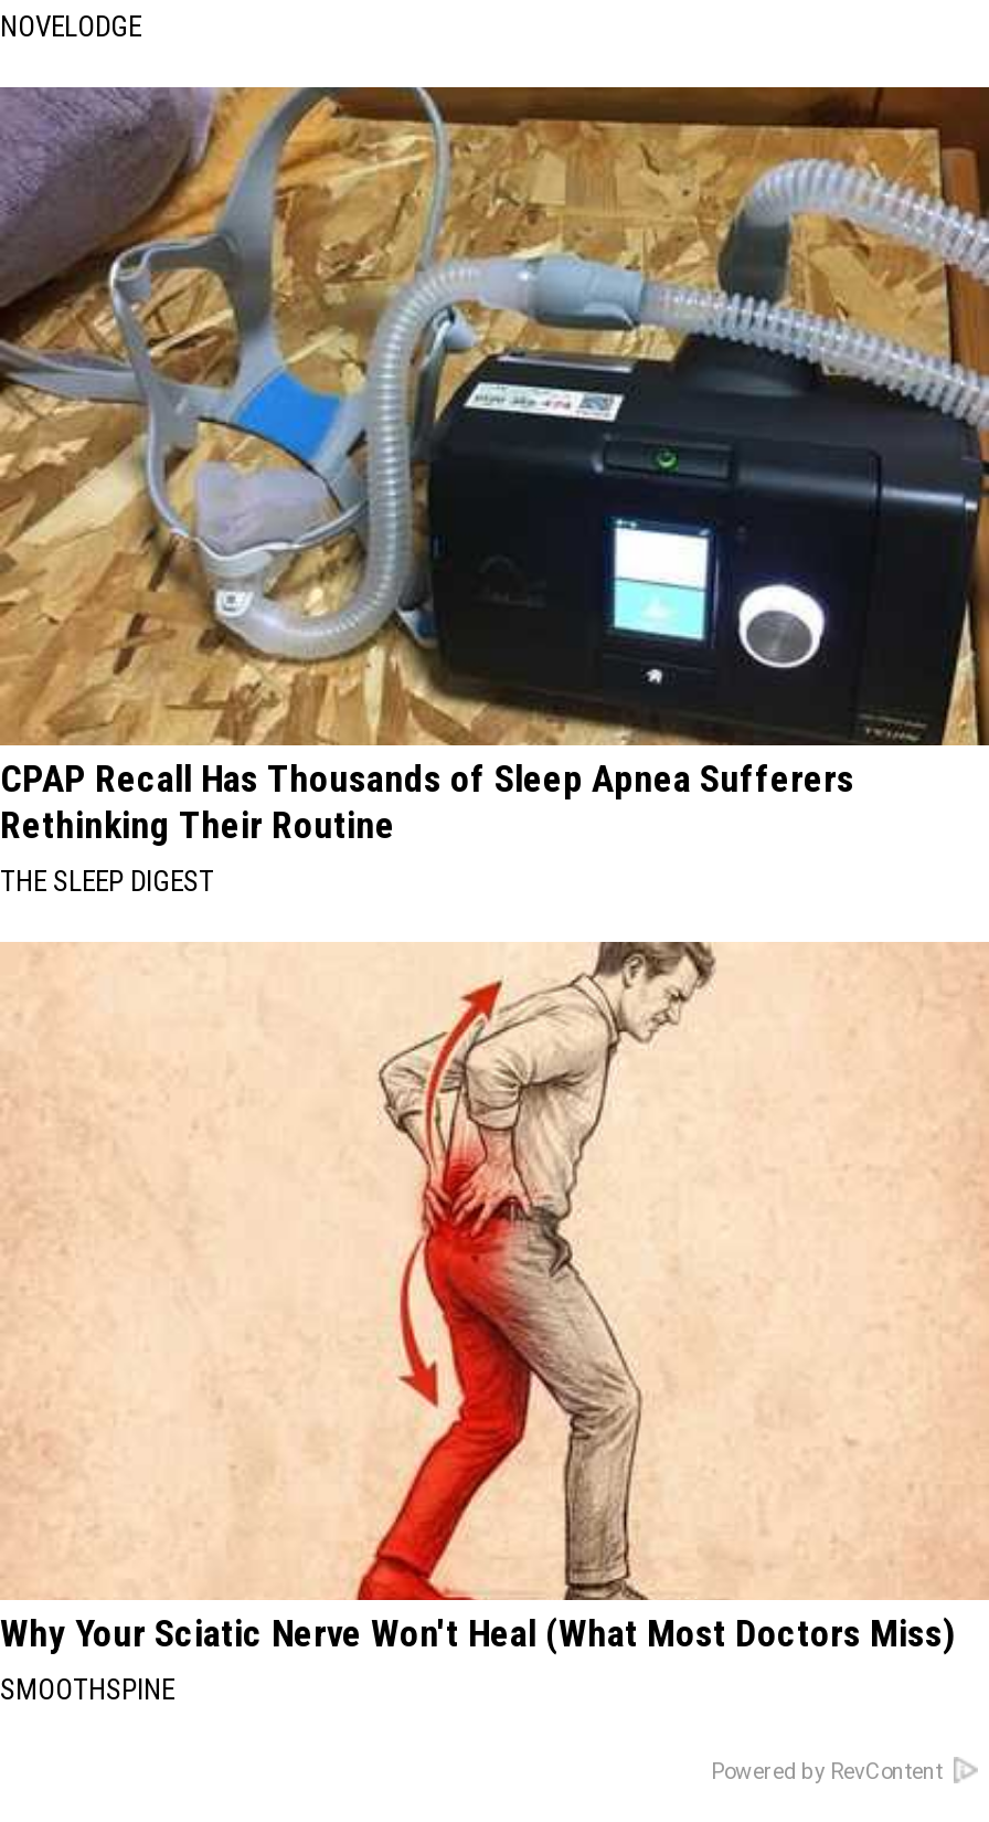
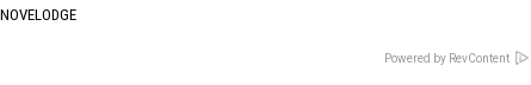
[0,85,982,897] [image] | CPAP Recall Has Thousands of Sleep Apnea Sufferers | Rethinking Their Routine | THE SLEEP DIGEST -> none
[0,940,982,1705] [image] | Why Your Sciatic Nerve Won't Heal (What Most Doctors Miss) | SMOOTHSPINE -> none

